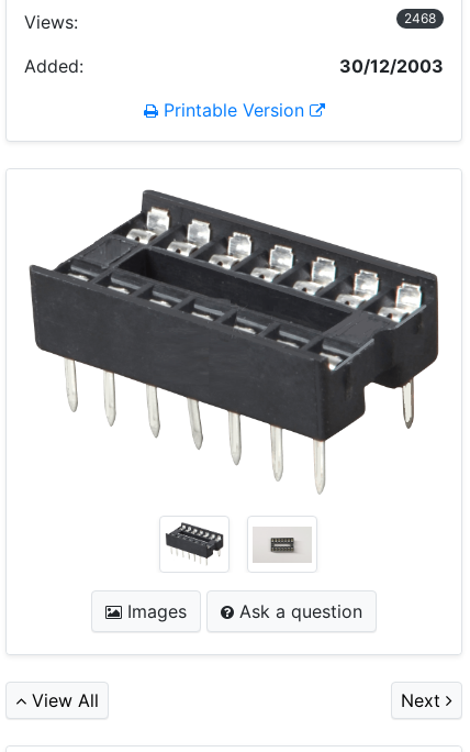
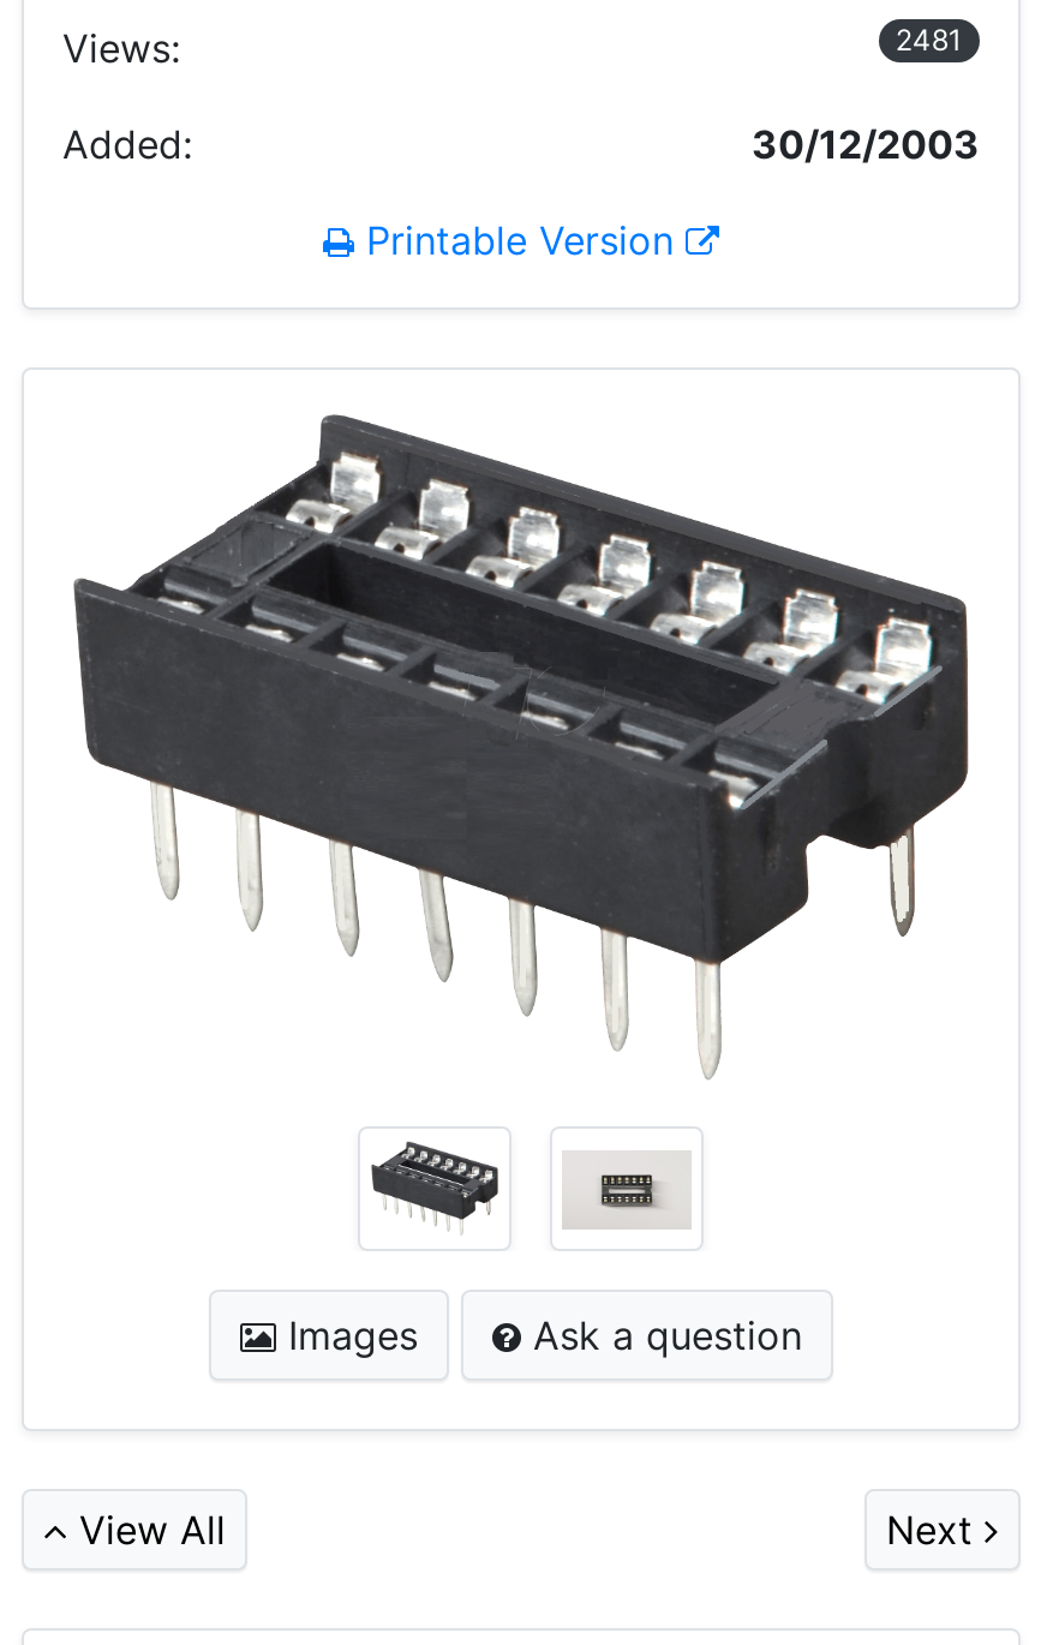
[404,10,436,26] 2468 -> [895,22,962,58] 2481

